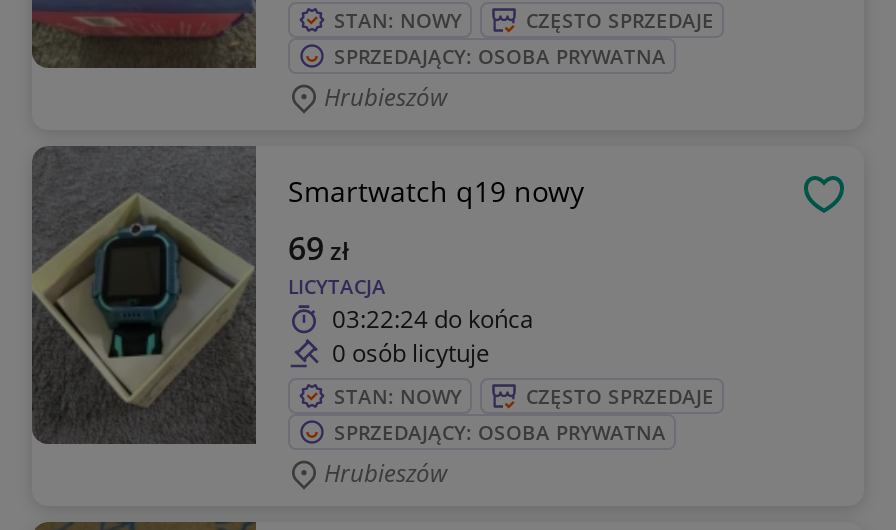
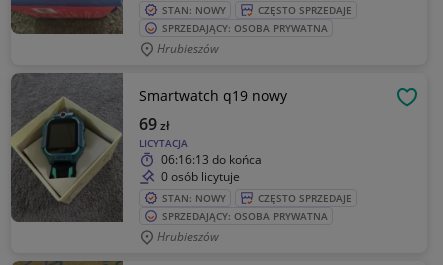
[332,302,534,336] 03:22:24 do końca -> [161,151,262,168] 06:16:13 do końca

